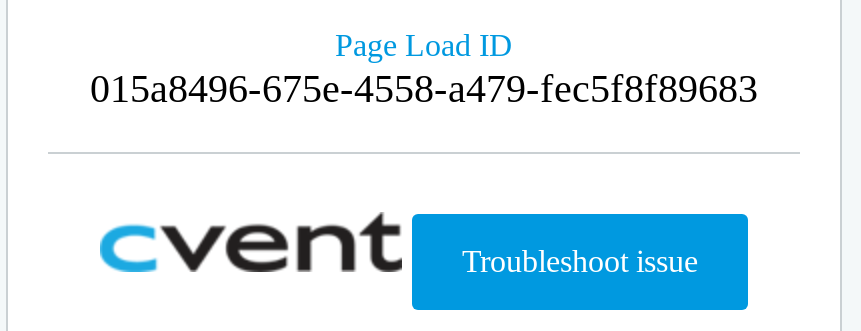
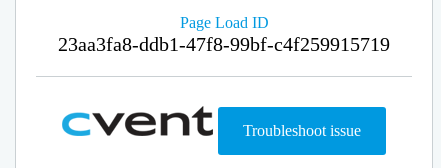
[90,66,758,110] 015a8496-675e-4558-a479-fec5f8f89683 -> [58,33,390,55] 23aa3fa8-ddb1-47f8-99bf-c4f259915719

